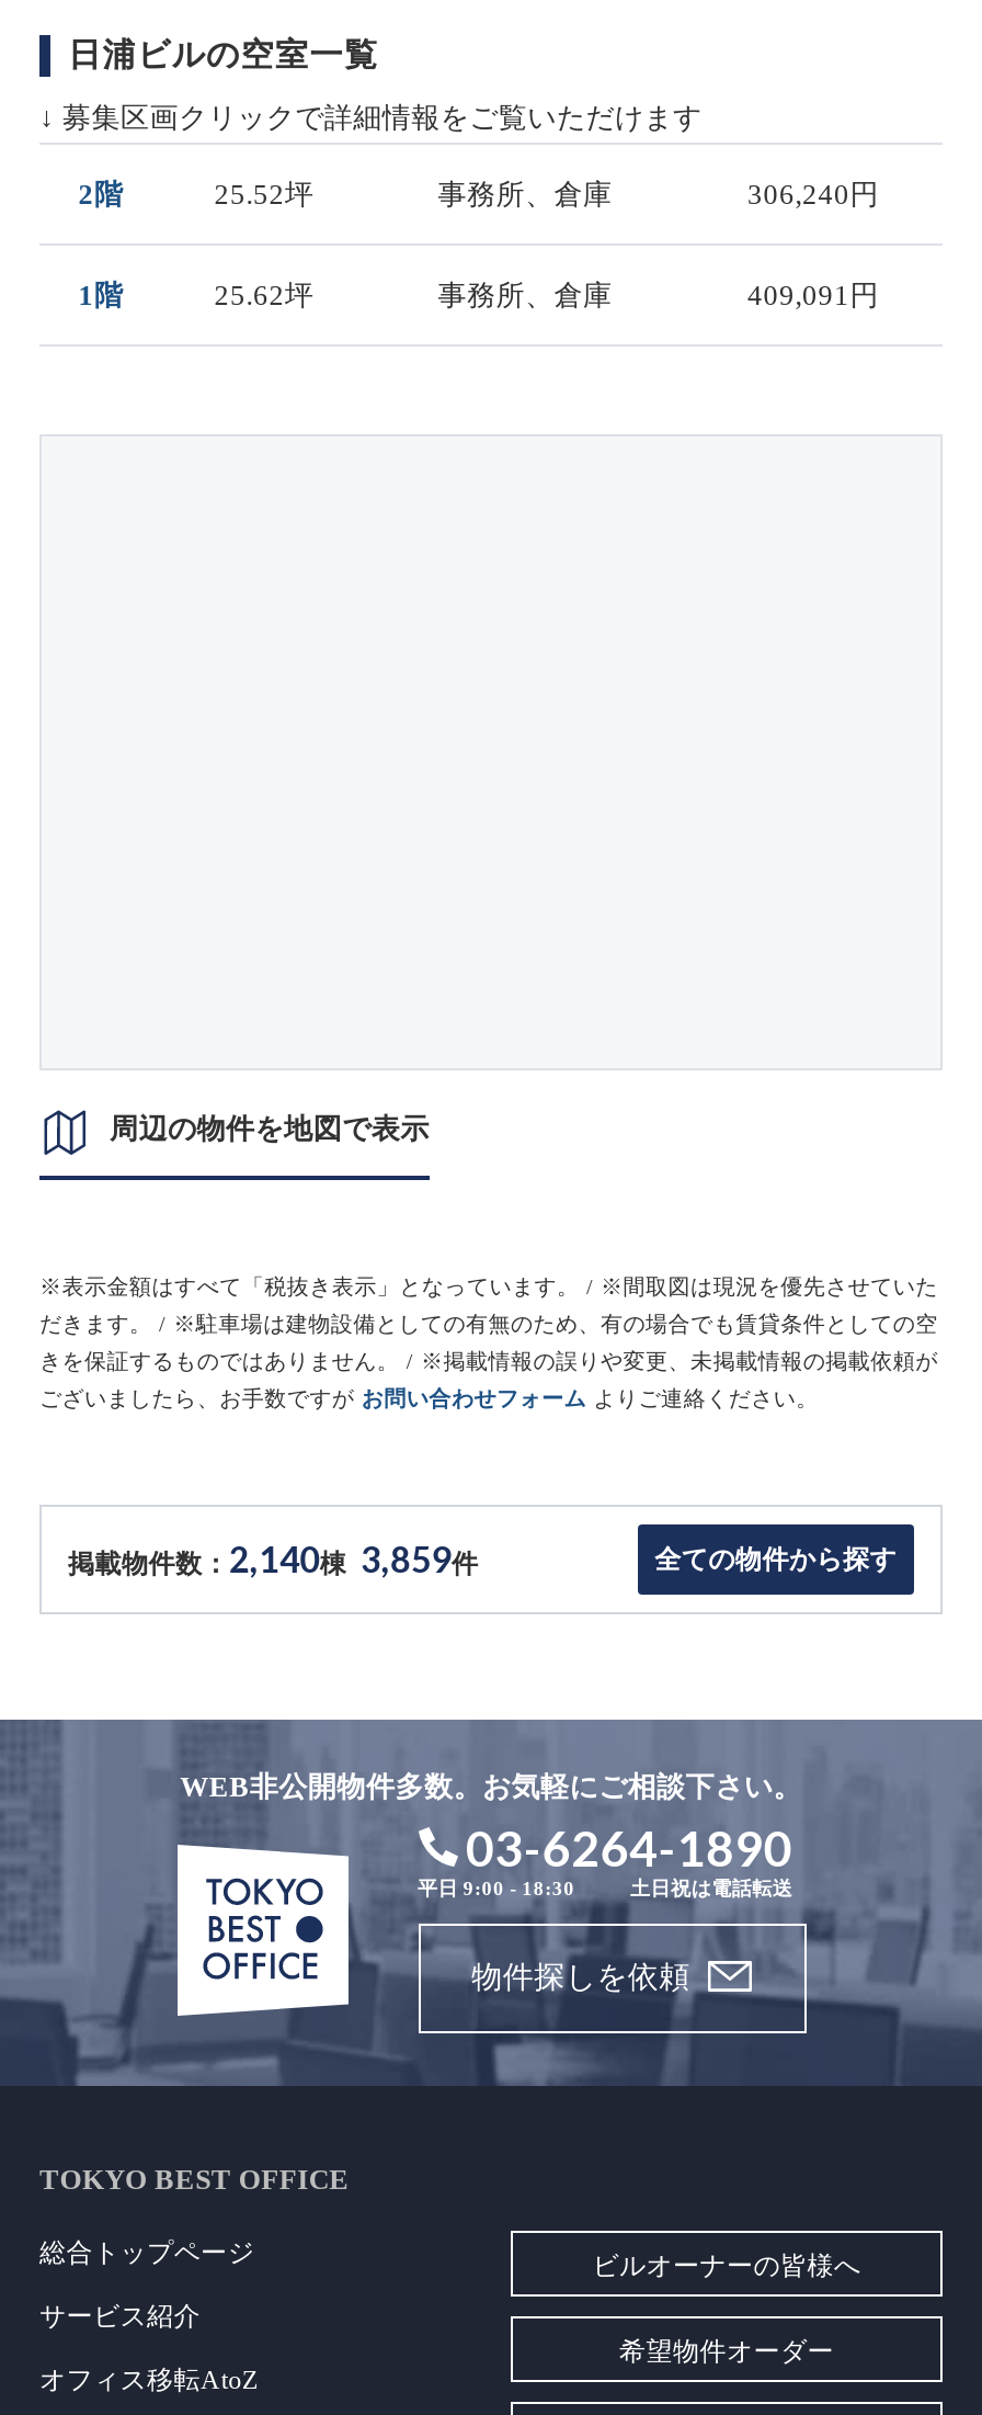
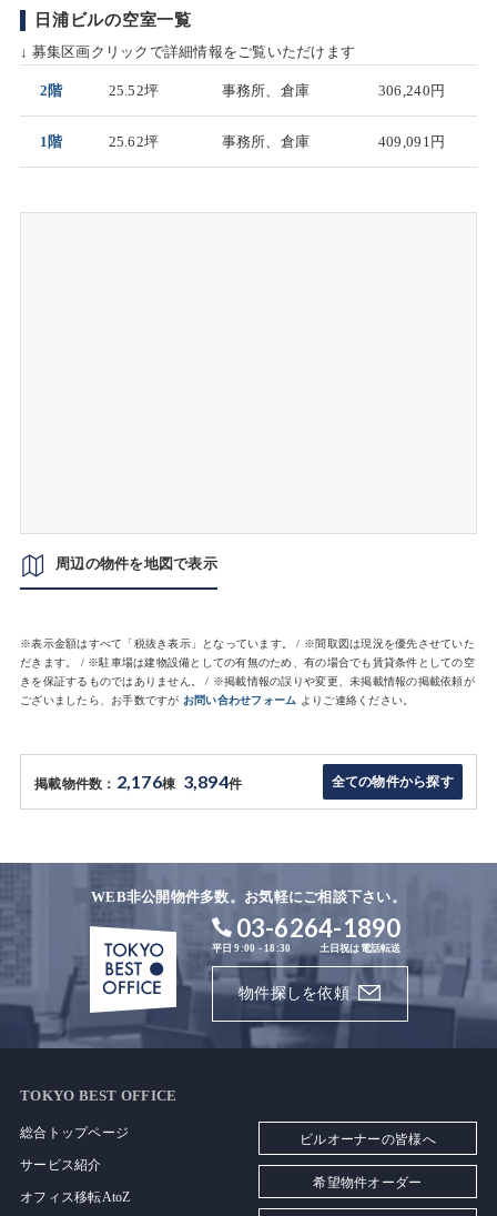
[68,1538,478,1580] 掲載物件数：2,140棟3,859件 -> [34,771,242,792] 掲載物件数：2,176棟3,894件

